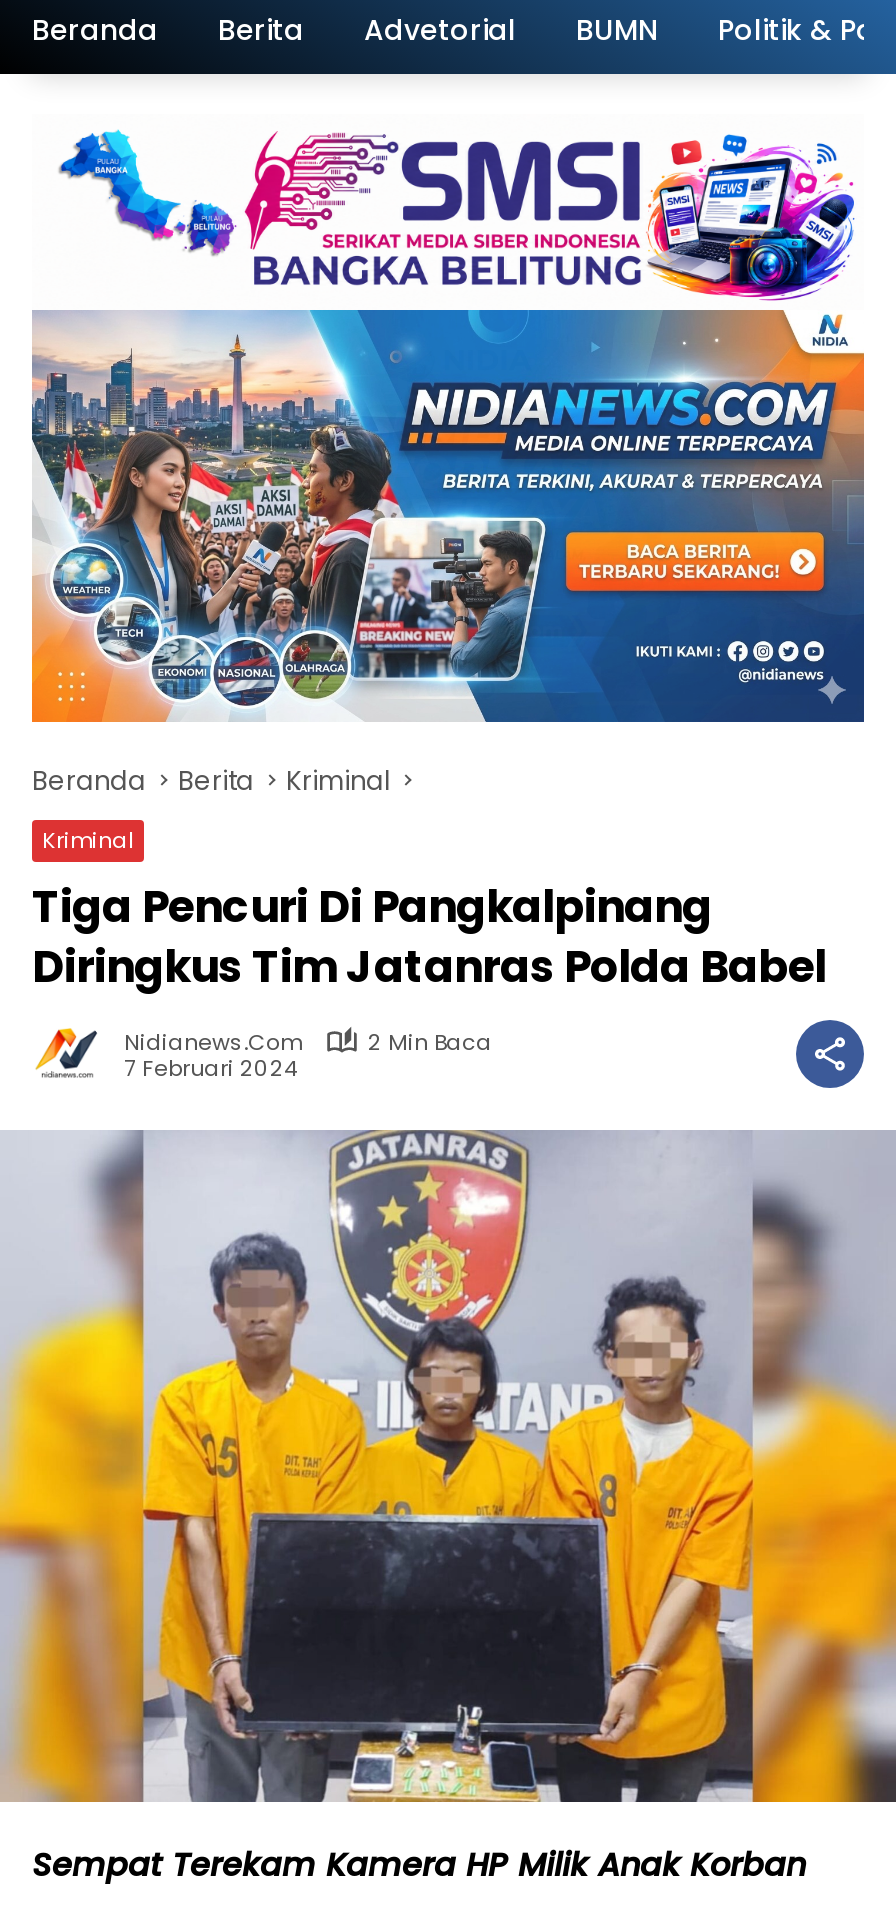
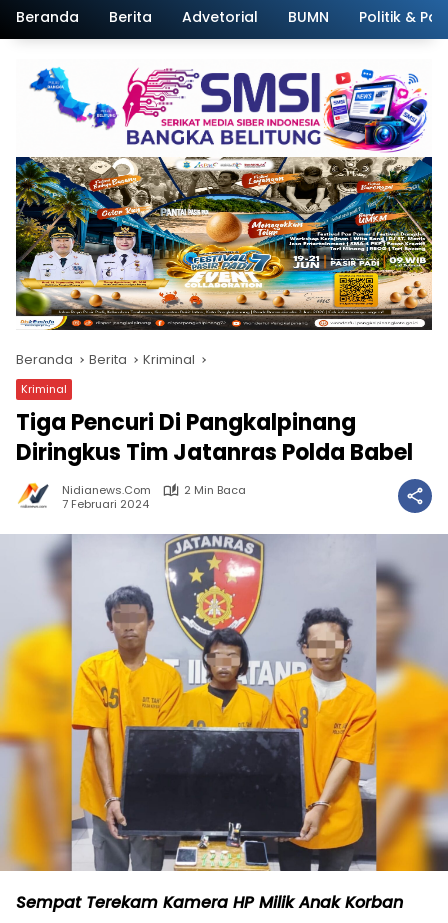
[30,308,866,724] [image] -> [15,156,433,331] [image]

